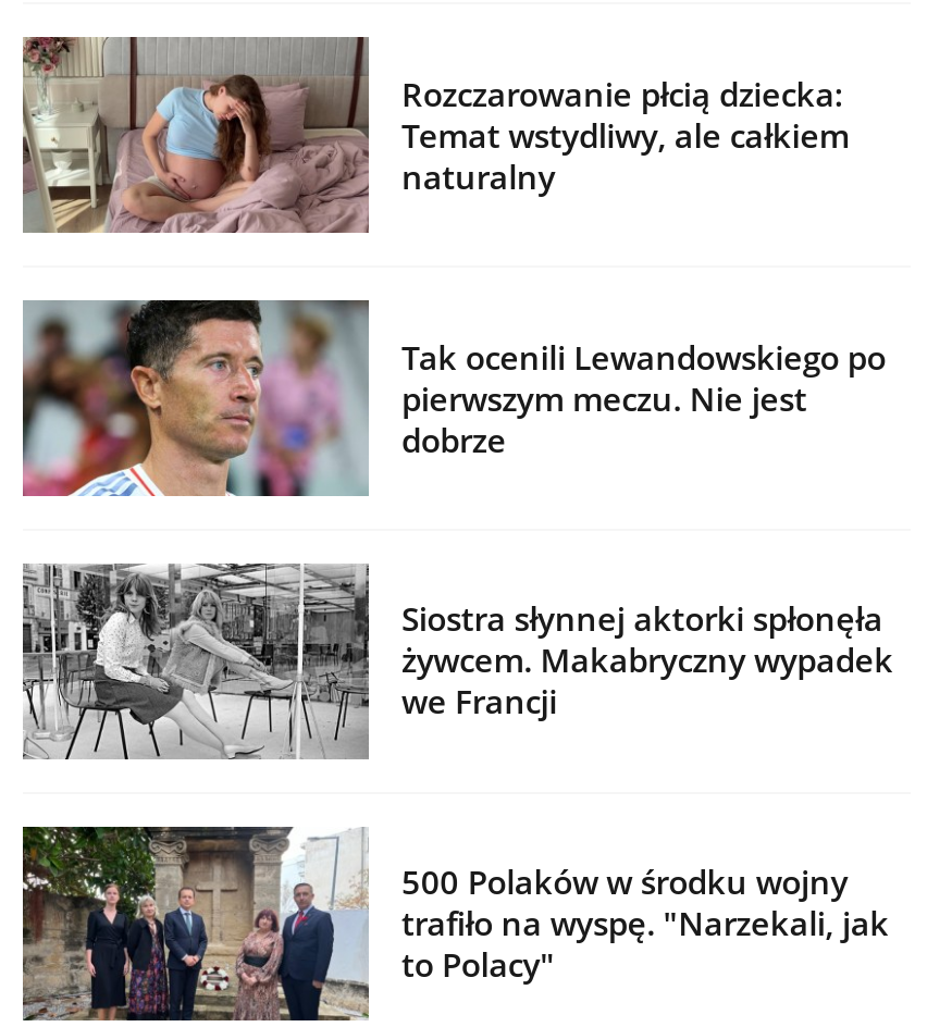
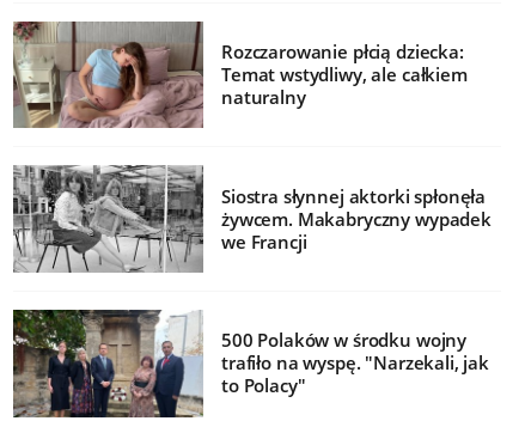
[23,298,886,498] [image] | Tak ocenili Lewandowskiego po | pierwszym meczu. Nie jest | dobrze -> none

